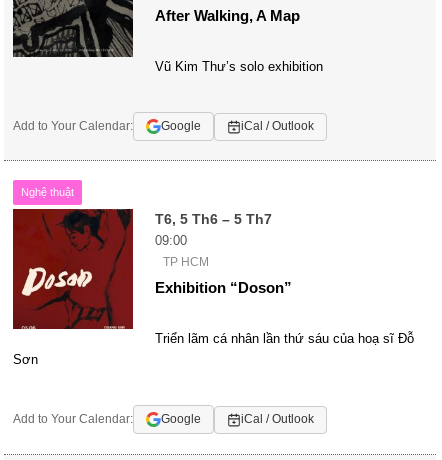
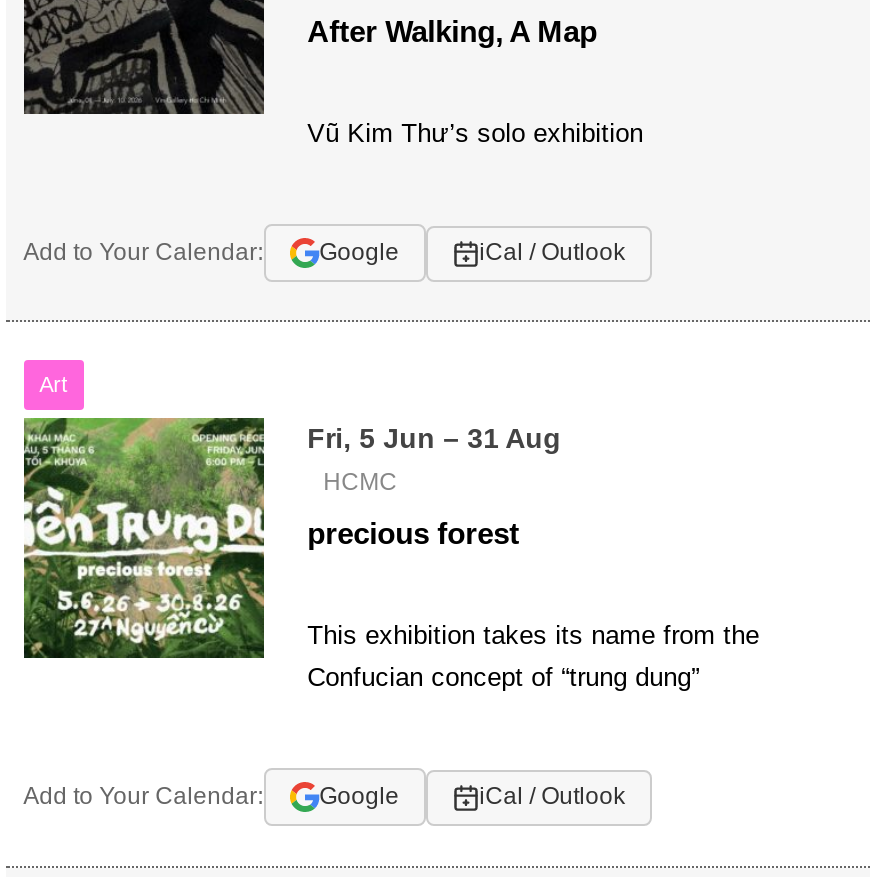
[12,186,414,367] [image] | Nghệ thuật | T6, 5 Th6 – 5 Th7 | 09:00 | TP HCM | Exhibition “Doson” | Triển lãm cá nhân lần thứ sáu của hoạ sĩ Đỗ | Sơn -> [22,373,759,693] [image] | Art | Fri, 5 Jun – 31 Aug | HCMC | precious forest | This exhibition takes its name from the | Confucian concept of “trung dung”

